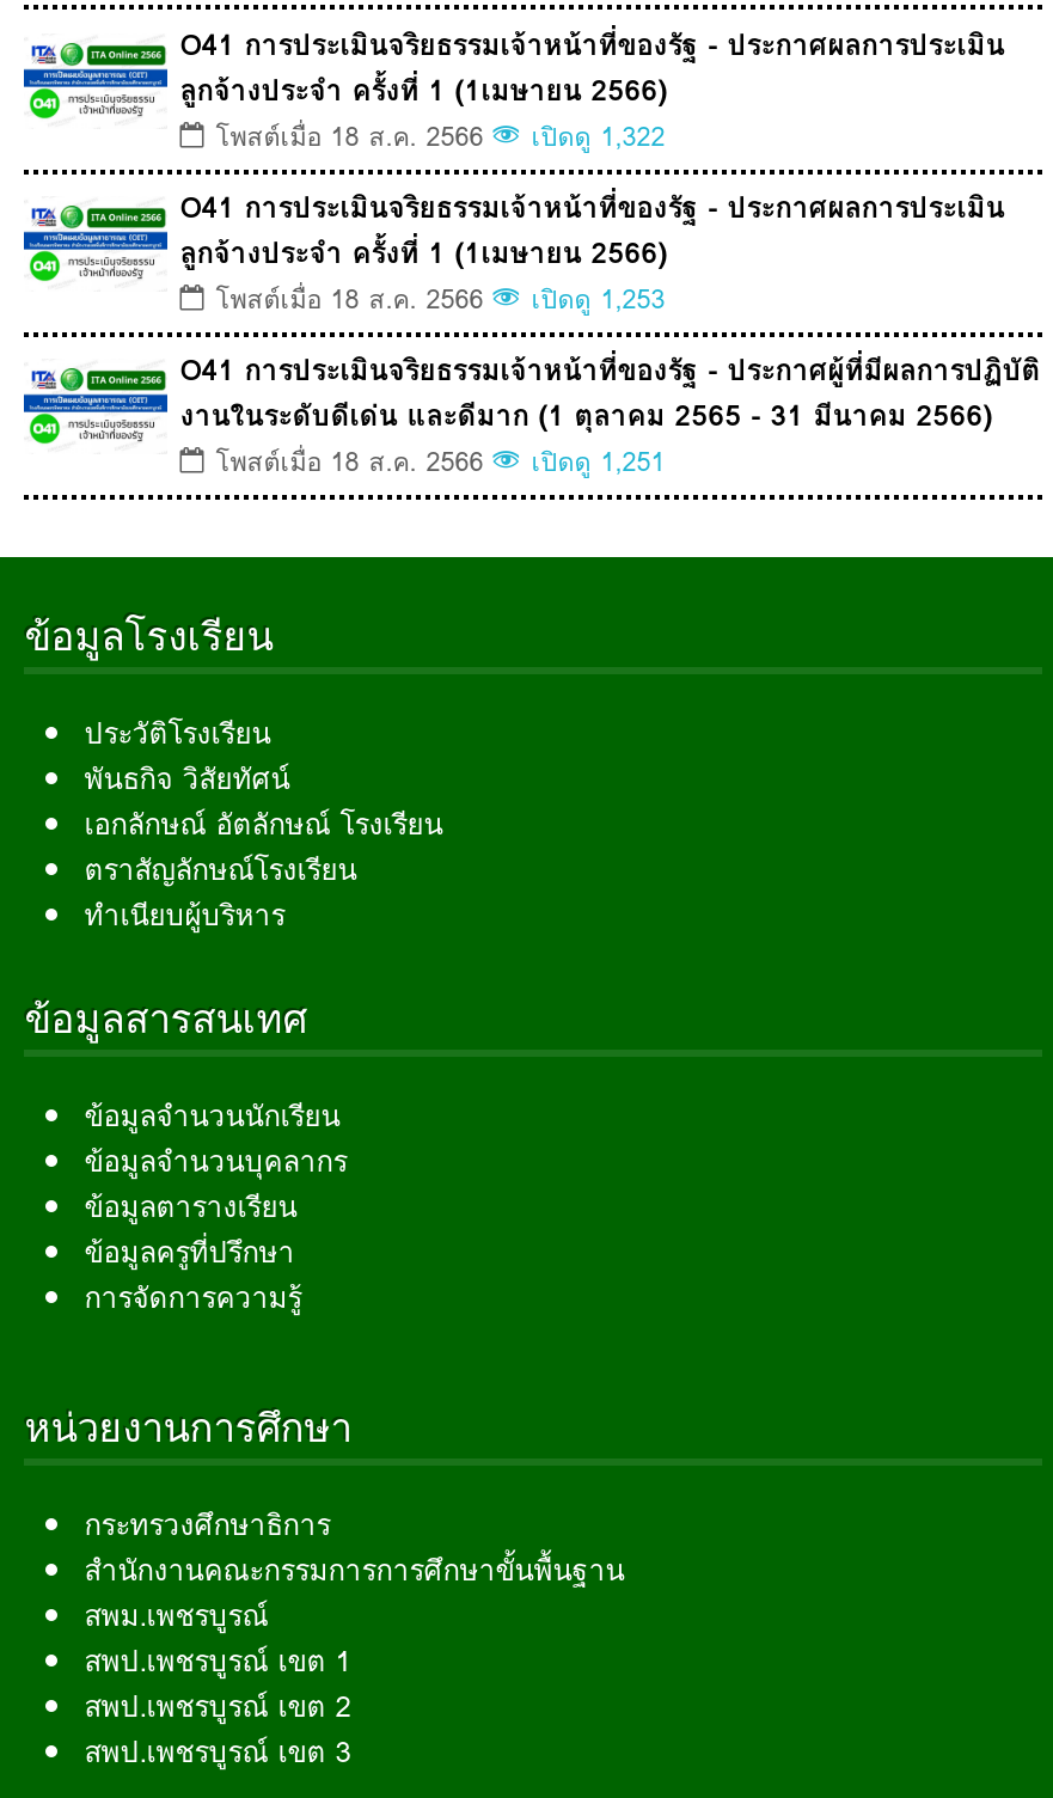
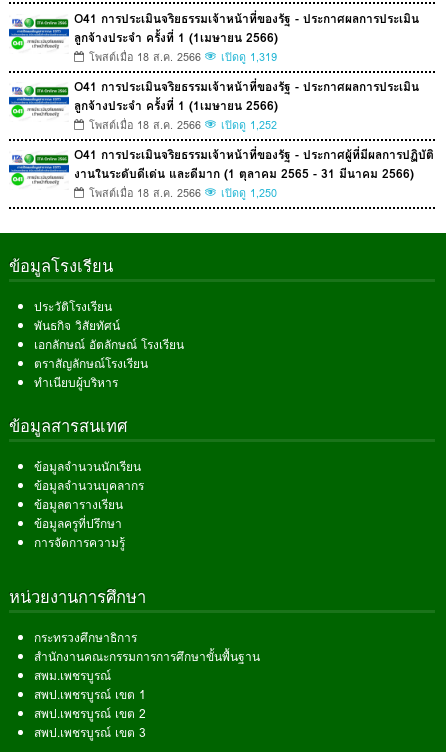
[216,116,665,157] โพสต์เมื่อ 18 ส.ค. 2566 เปิดดู 1,322 -> [89,49,277,66] โพสต์เมื่อ 18 ส.ค. 2566 เปิดดู 1,319
[216,280,665,320] โพสต์เมื่อ 18 ส.ค. 2566 เปิดดู 1,253 -> [89,117,277,134] โพสต์เมื่อ 18 ส.ค. 2566 เปิดดู 1,252
[216,443,665,483] โพสต์เมื่อ 18 ส.ค. 2566 เปิดดู 1,251 -> [89,185,277,202] โพสต์เมื่อ 18 ส.ค. 2566 เปิดดู 1,250

